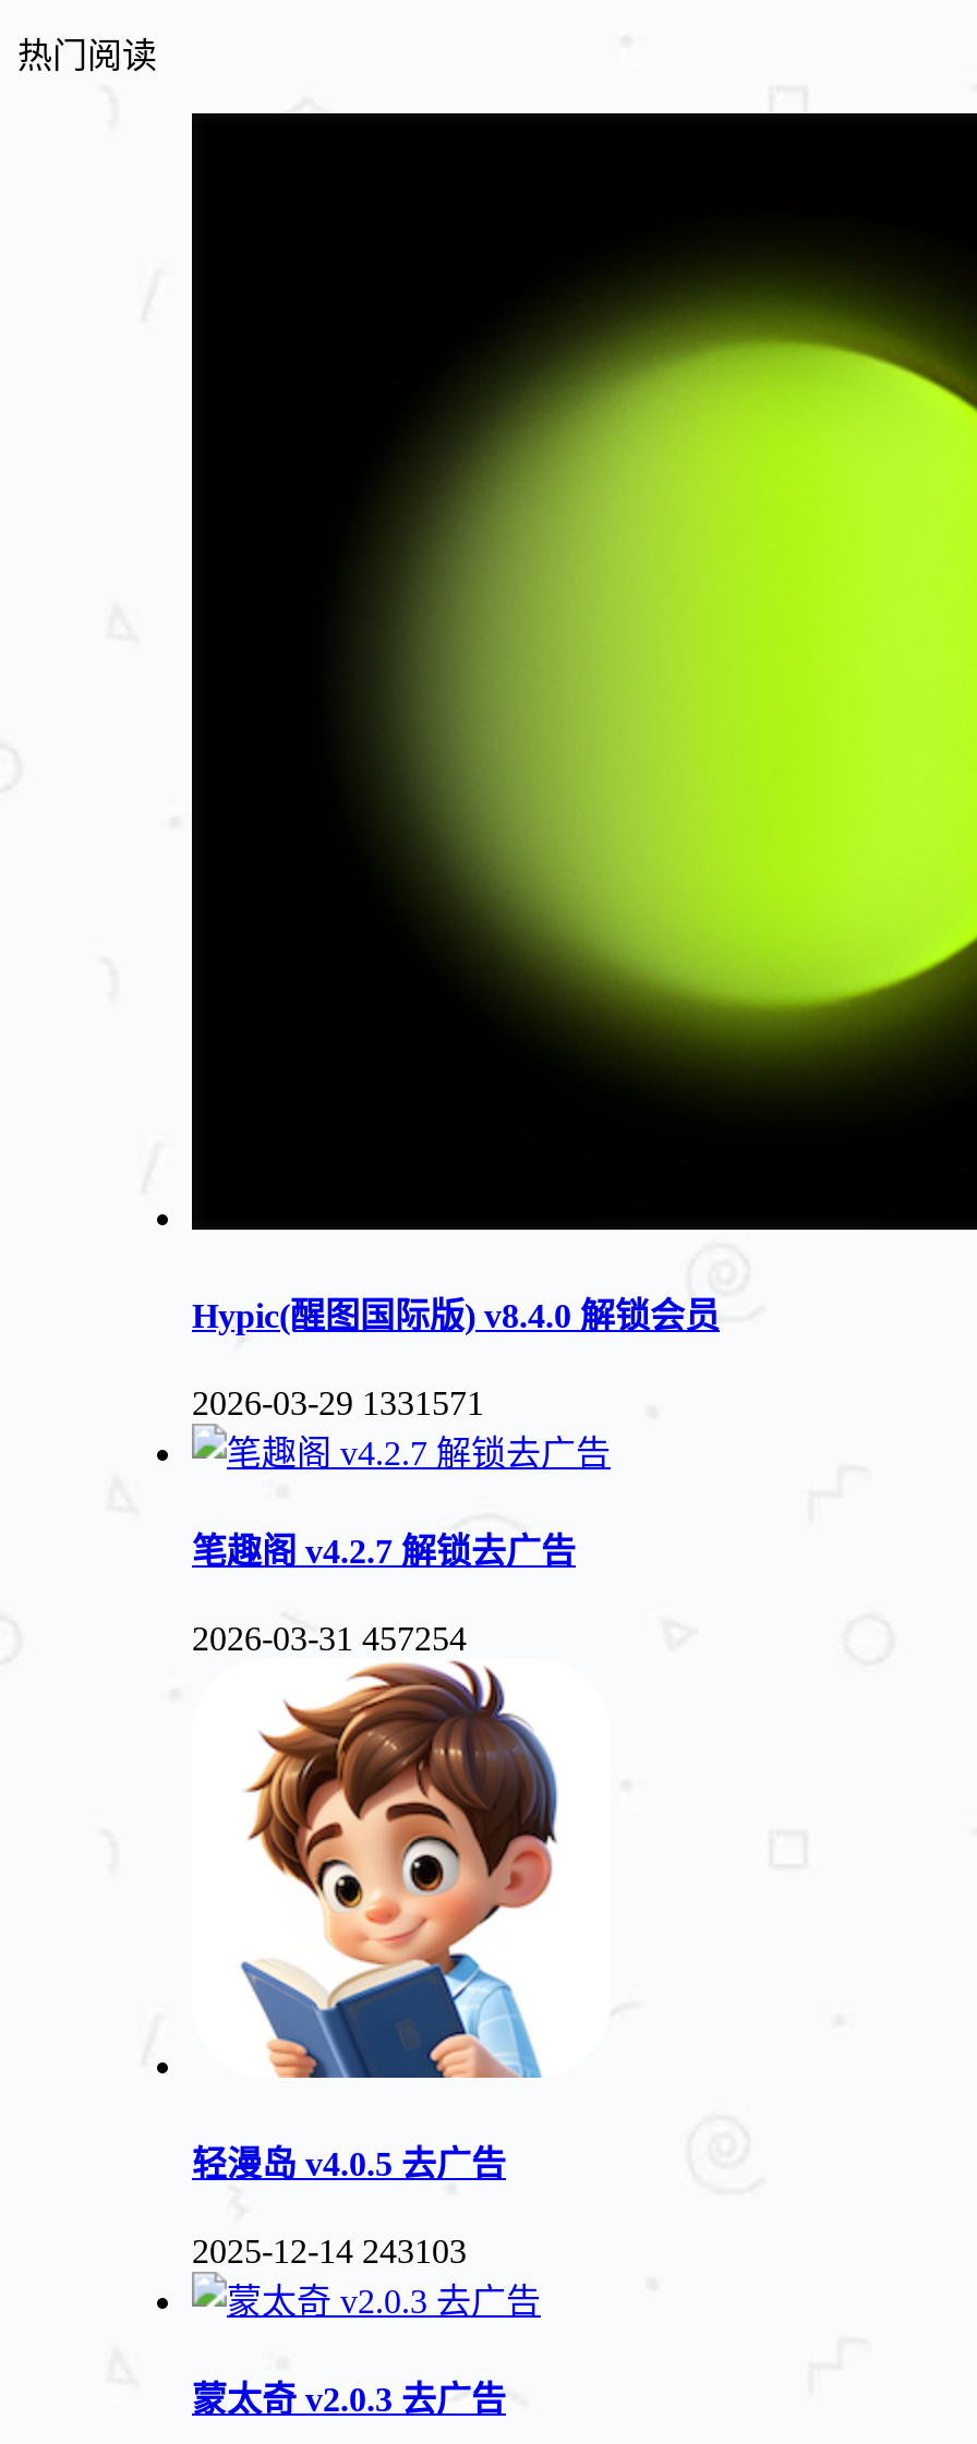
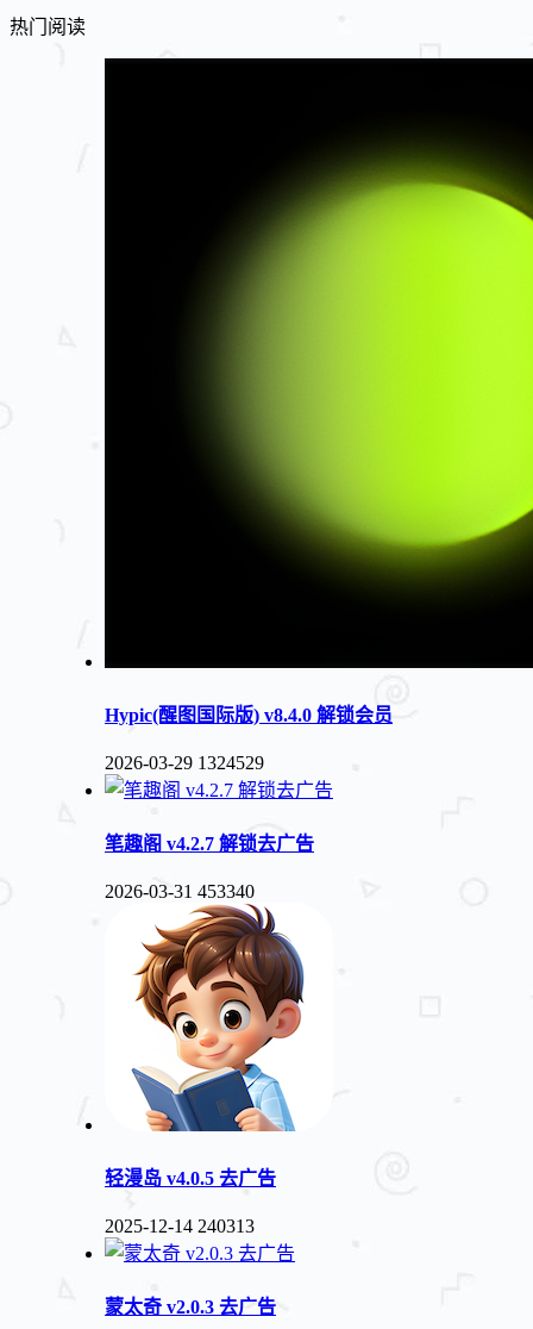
[192,1384,484,1421] 2026-03-29 1331571 -> [105,752,264,773] 2026-03-29 1324529
[192,1621,467,1658] 2026-03-31 457254 -> [105,882,255,902] 2026-03-31 453340
[192,2232,467,2269] 2025-12-14 243103 -> [105,1216,255,1236] 2025-12-14 240313

